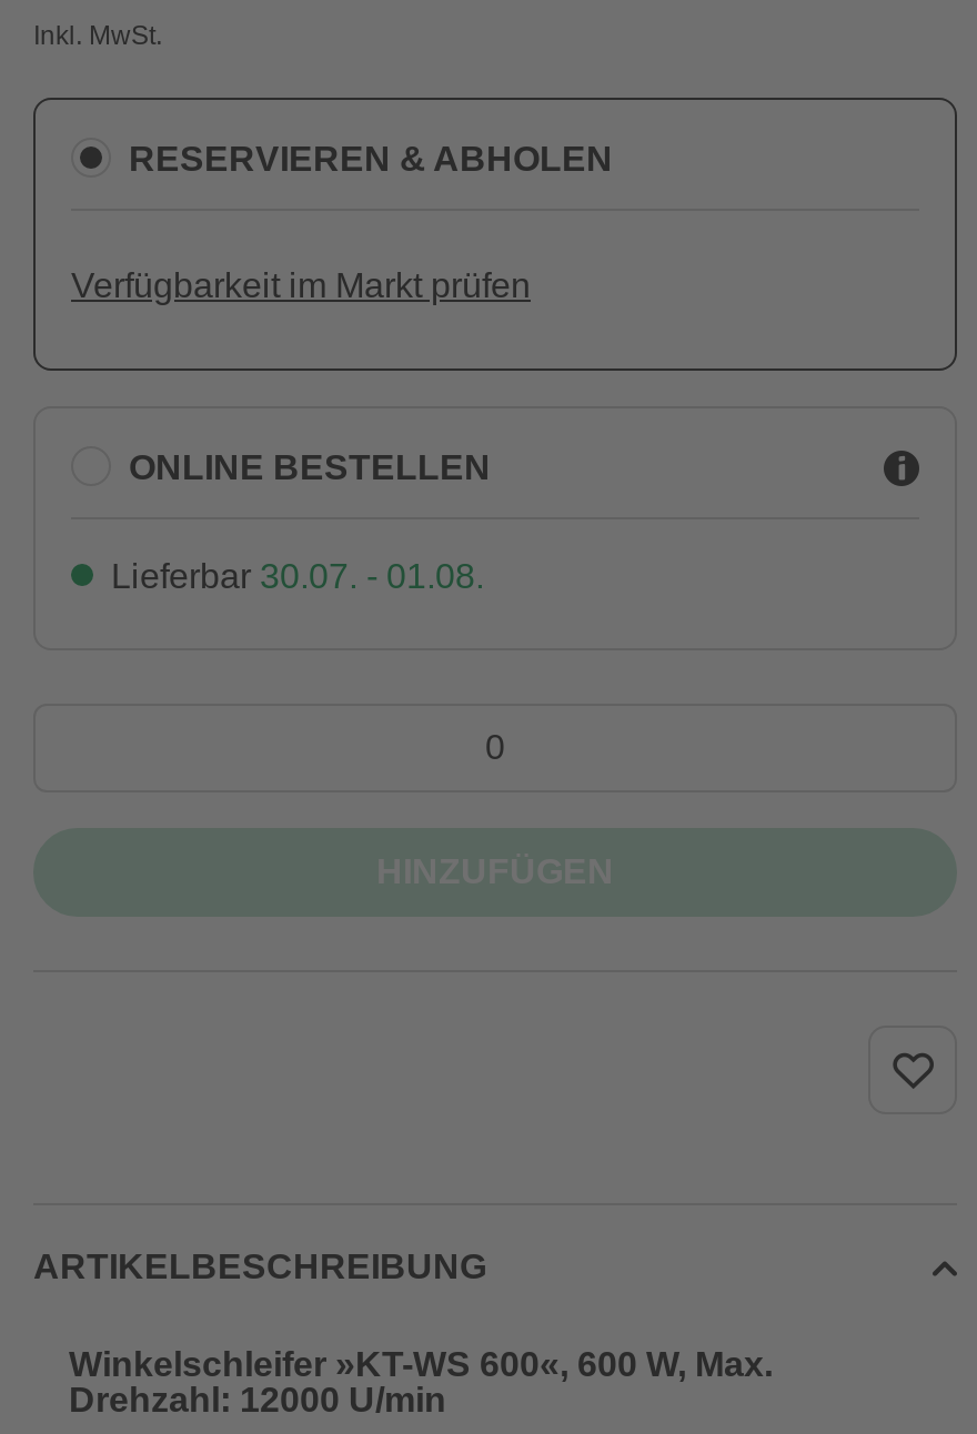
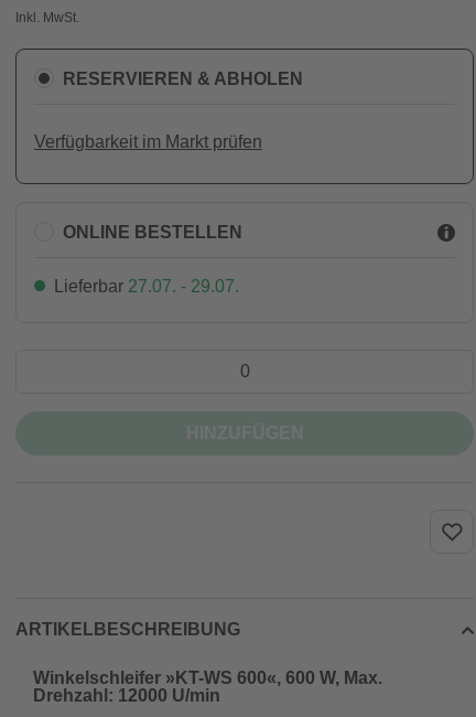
[111,557,484,595] Lieferbar 30.07. - 01.08. -> [54,277,239,296] Lieferbar 27.07. - 29.07.

